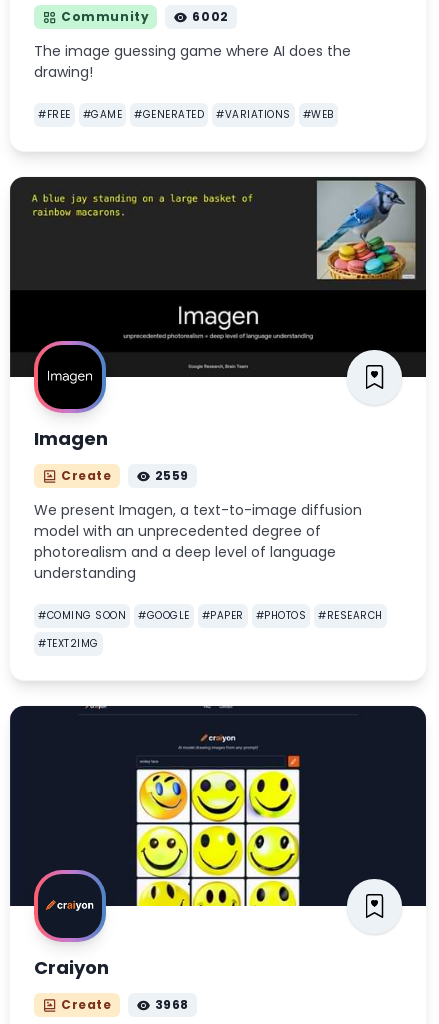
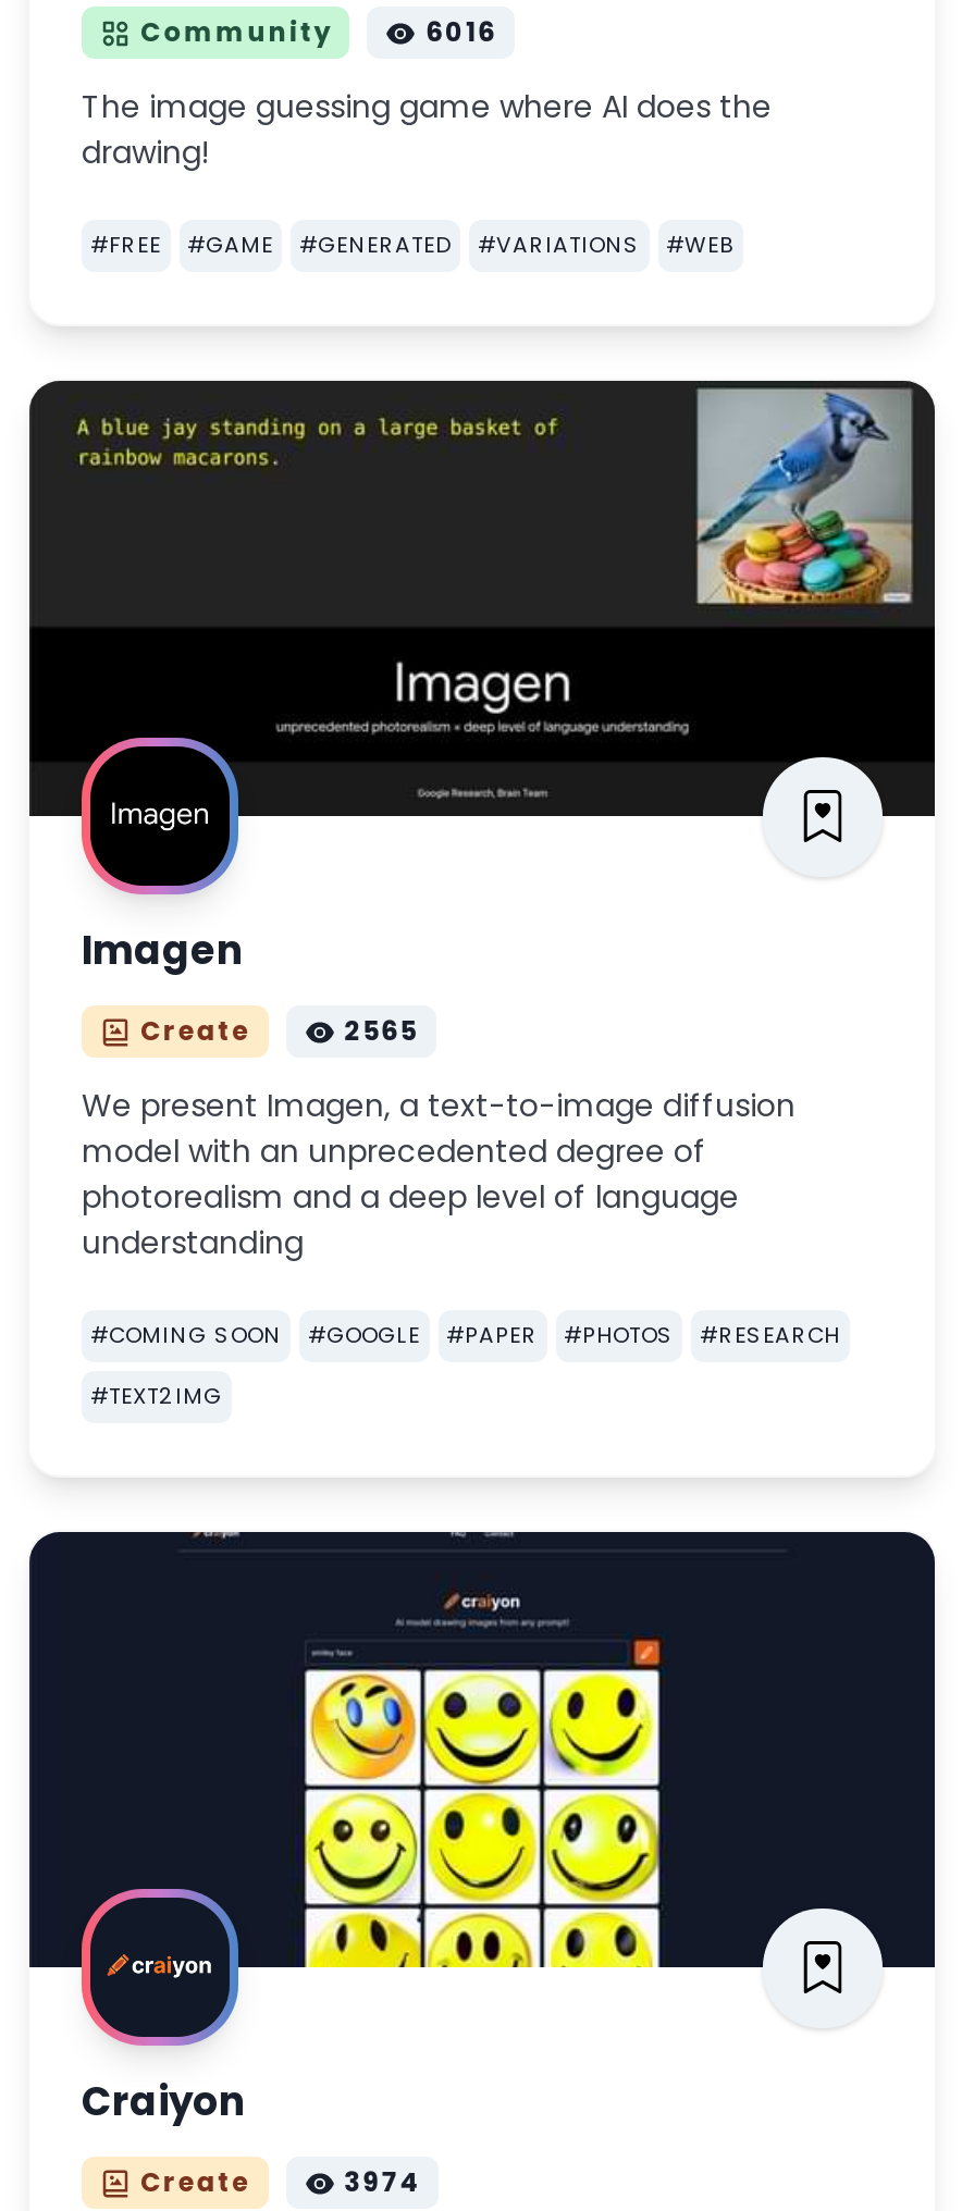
[192,8,229,25] 6002 -> [426,13,497,50] 6016
[155,467,189,484] 2559 -> [344,1012,419,1049] 2565
[155,996,189,1013] 3968 -> [344,2163,421,2200] 3974

